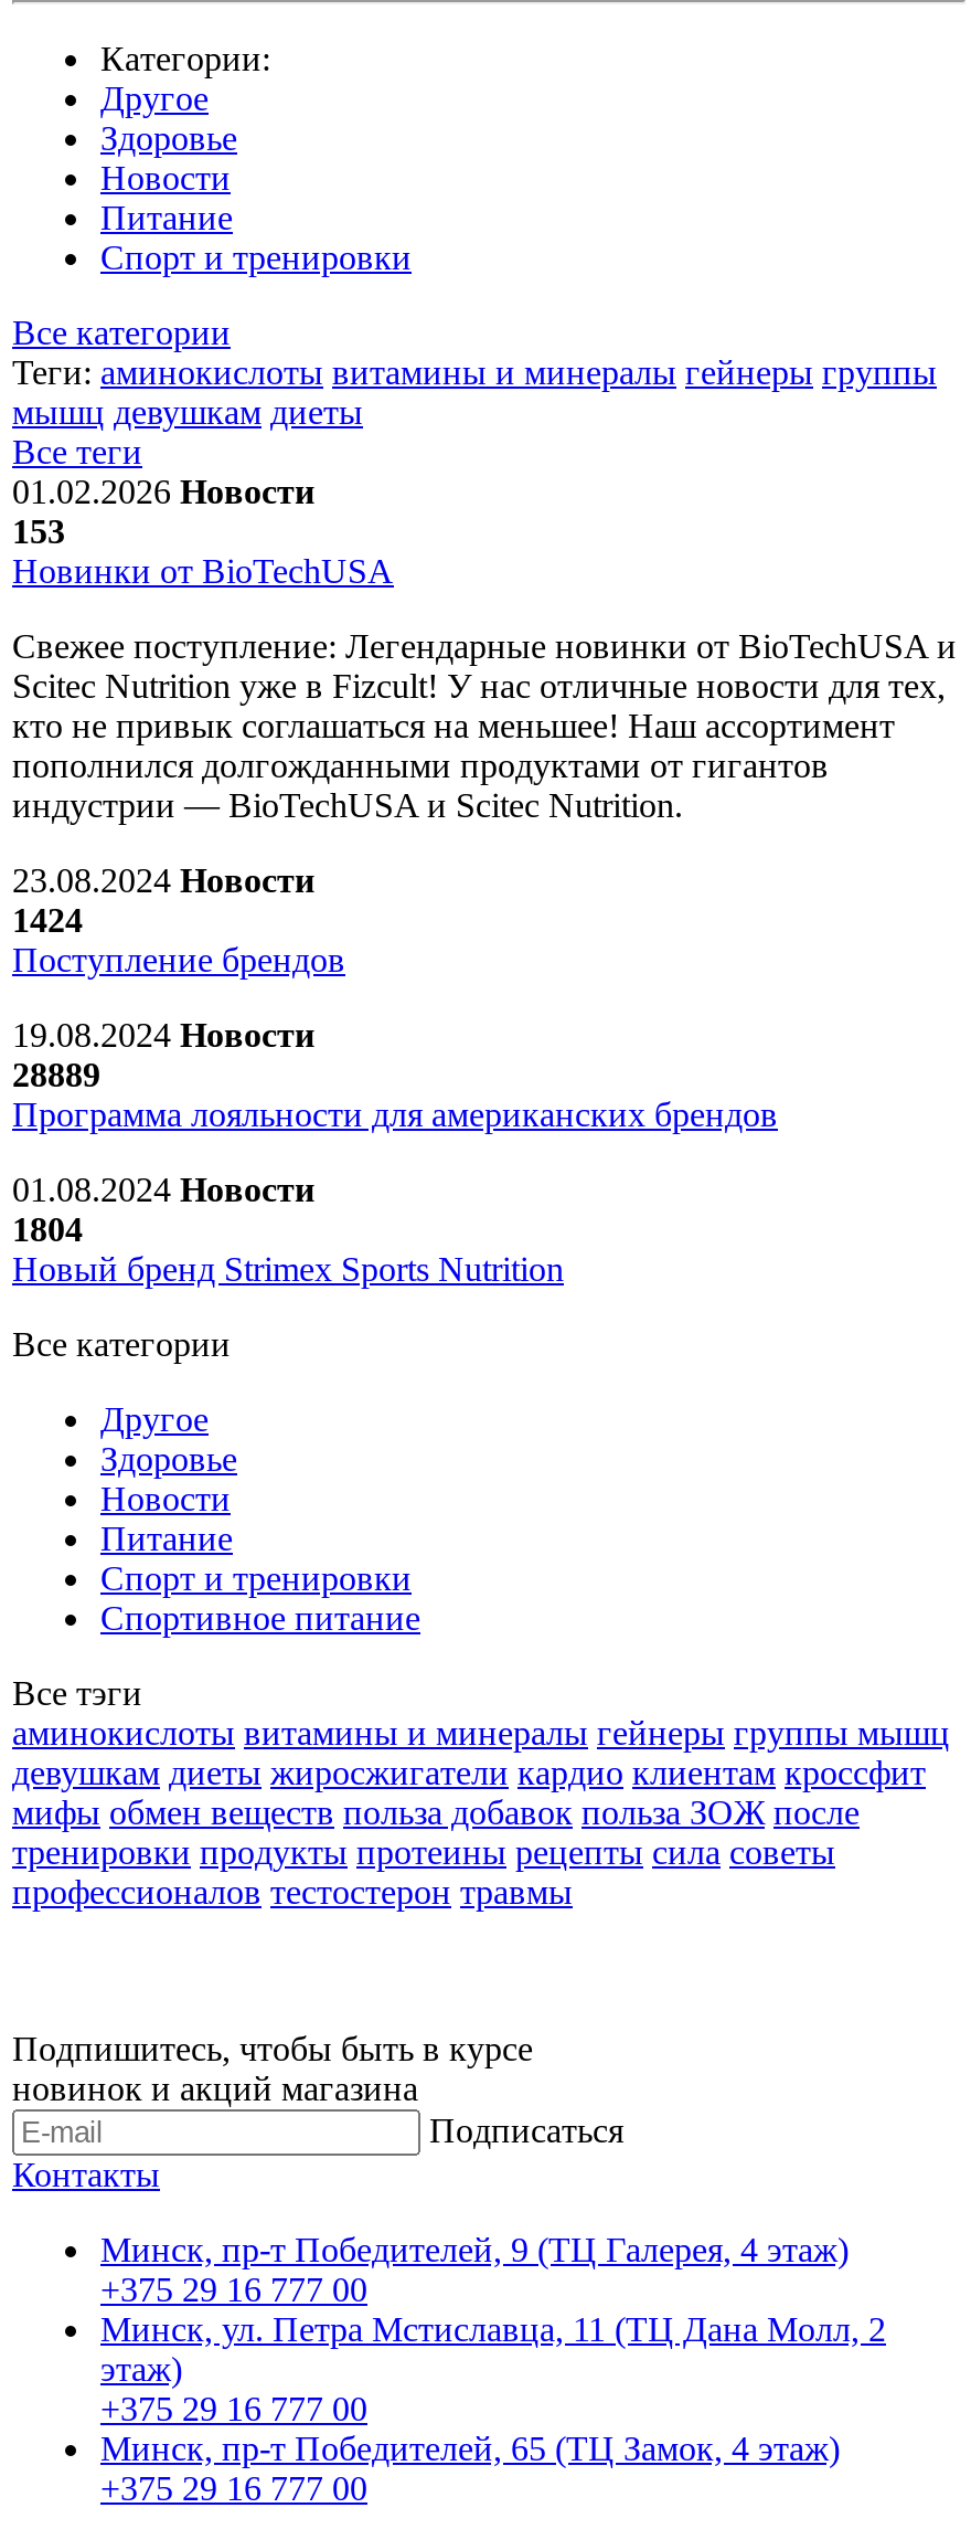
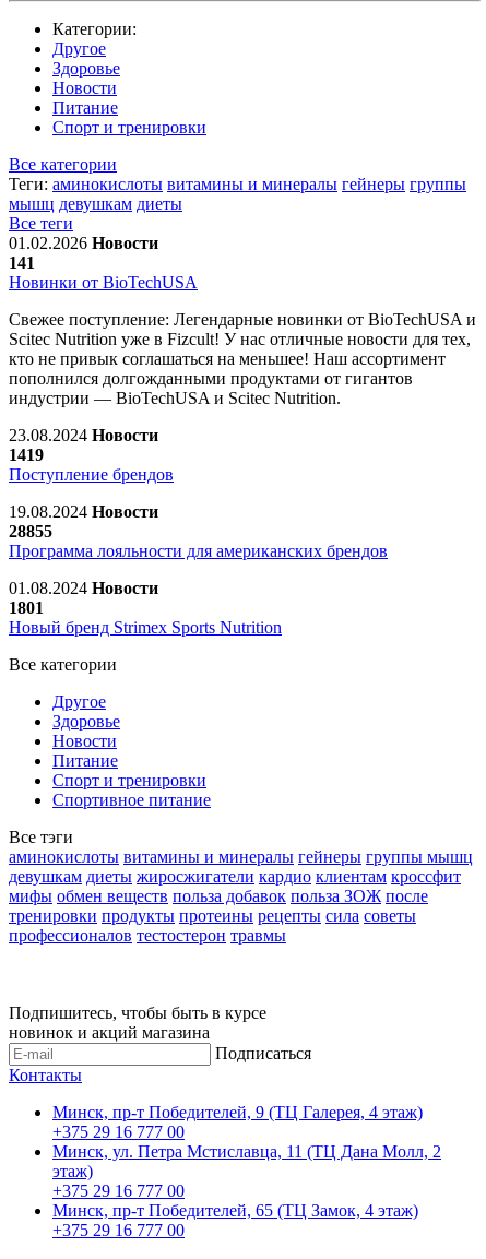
[12,513,65,550] 153 -> [9,253,35,272] 141
[12,901,83,939] 1424 -> [9,446,44,464] 1419
[12,1056,100,1094] 28889 -> [9,522,52,541] 28855
[12,1211,83,1248] 1804 -> [9,598,44,617] 1801

